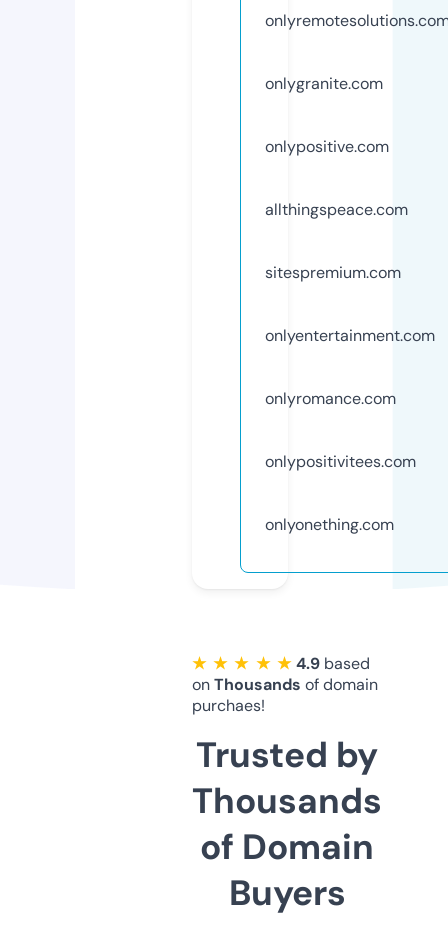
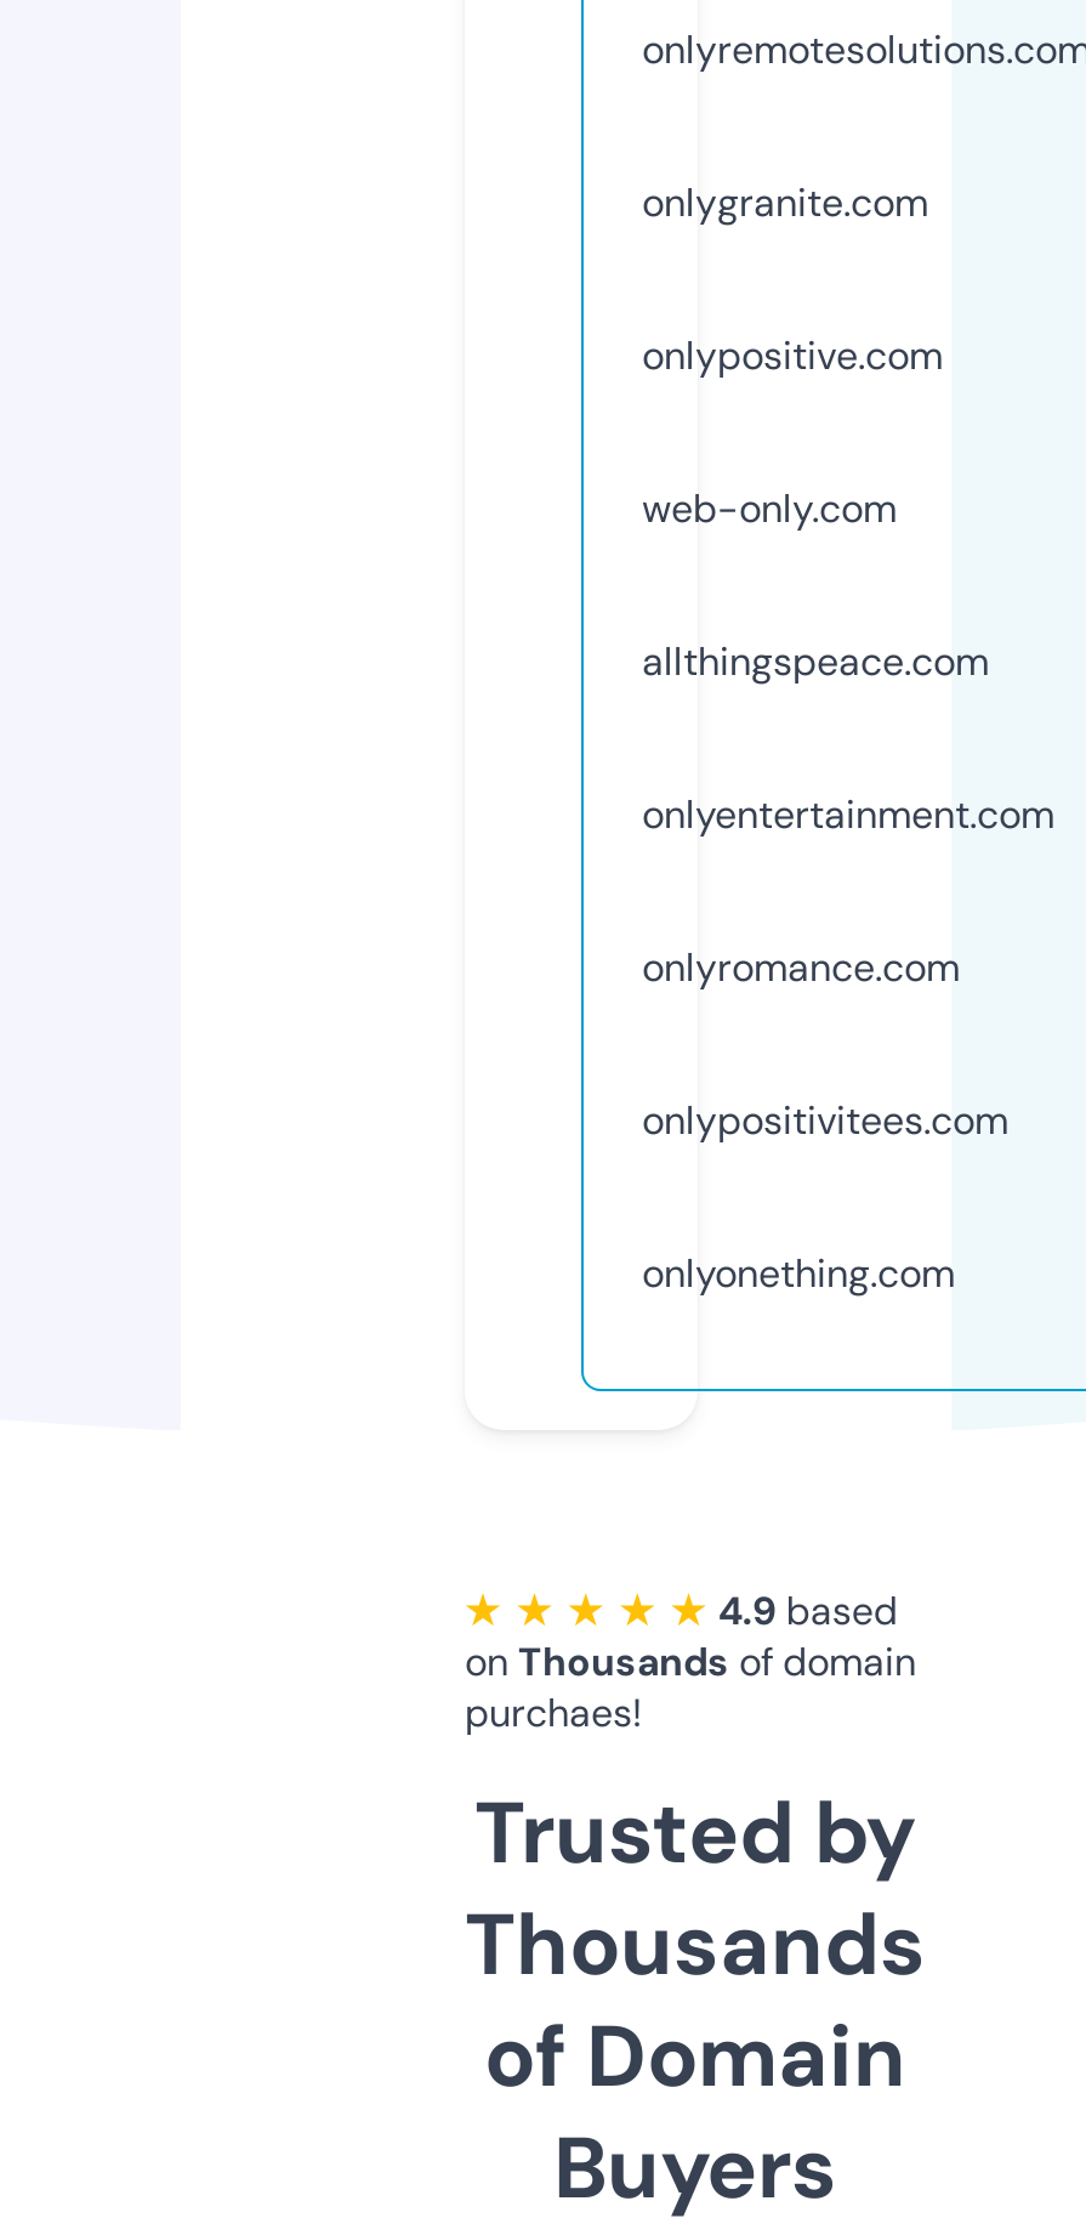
none -> [642,483,897,534] web-only.com
moved [265,199,408,220] -> [642,636,989,687]: allthingspeace.com
[265,262,401,283] sitespremium.com -> none

